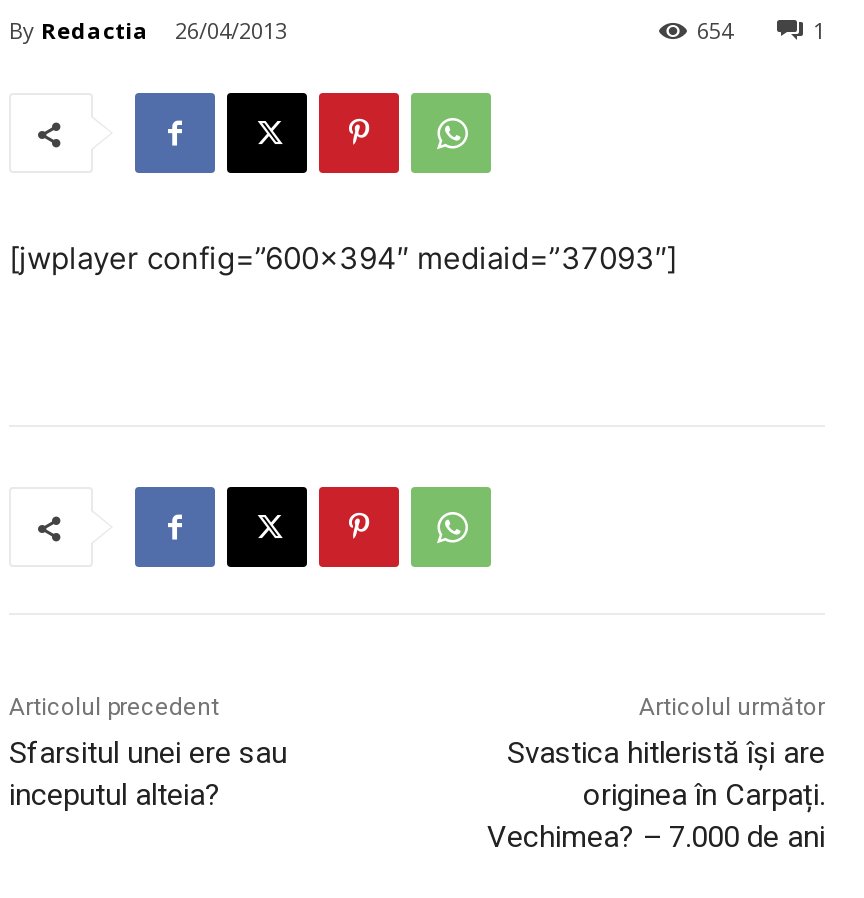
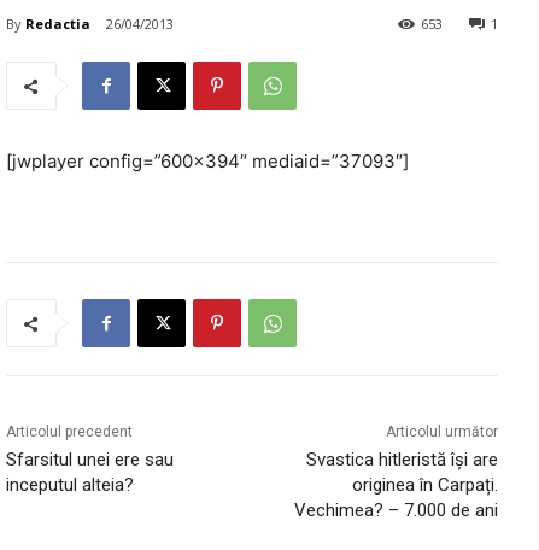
[697,15,733,45] 654 -> [421,15,443,33] 653

